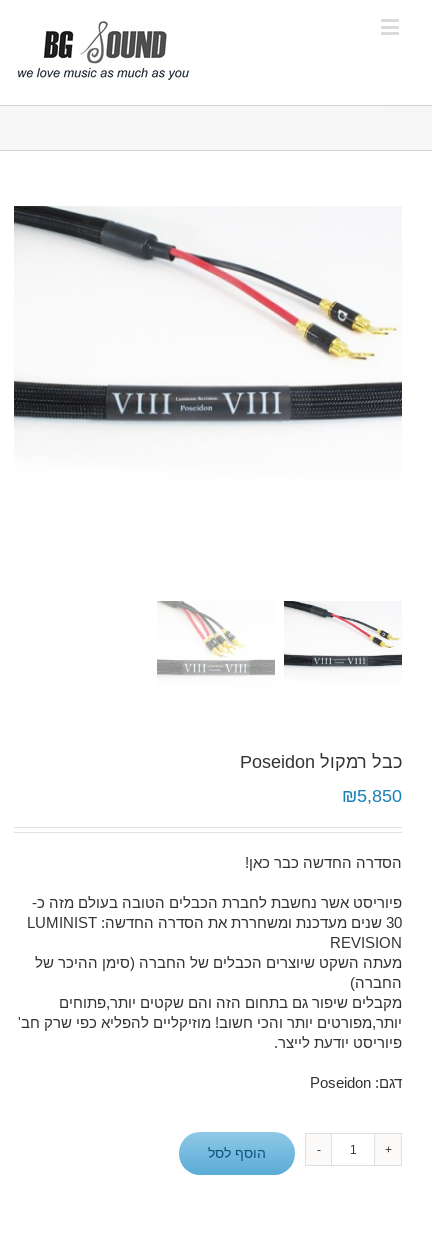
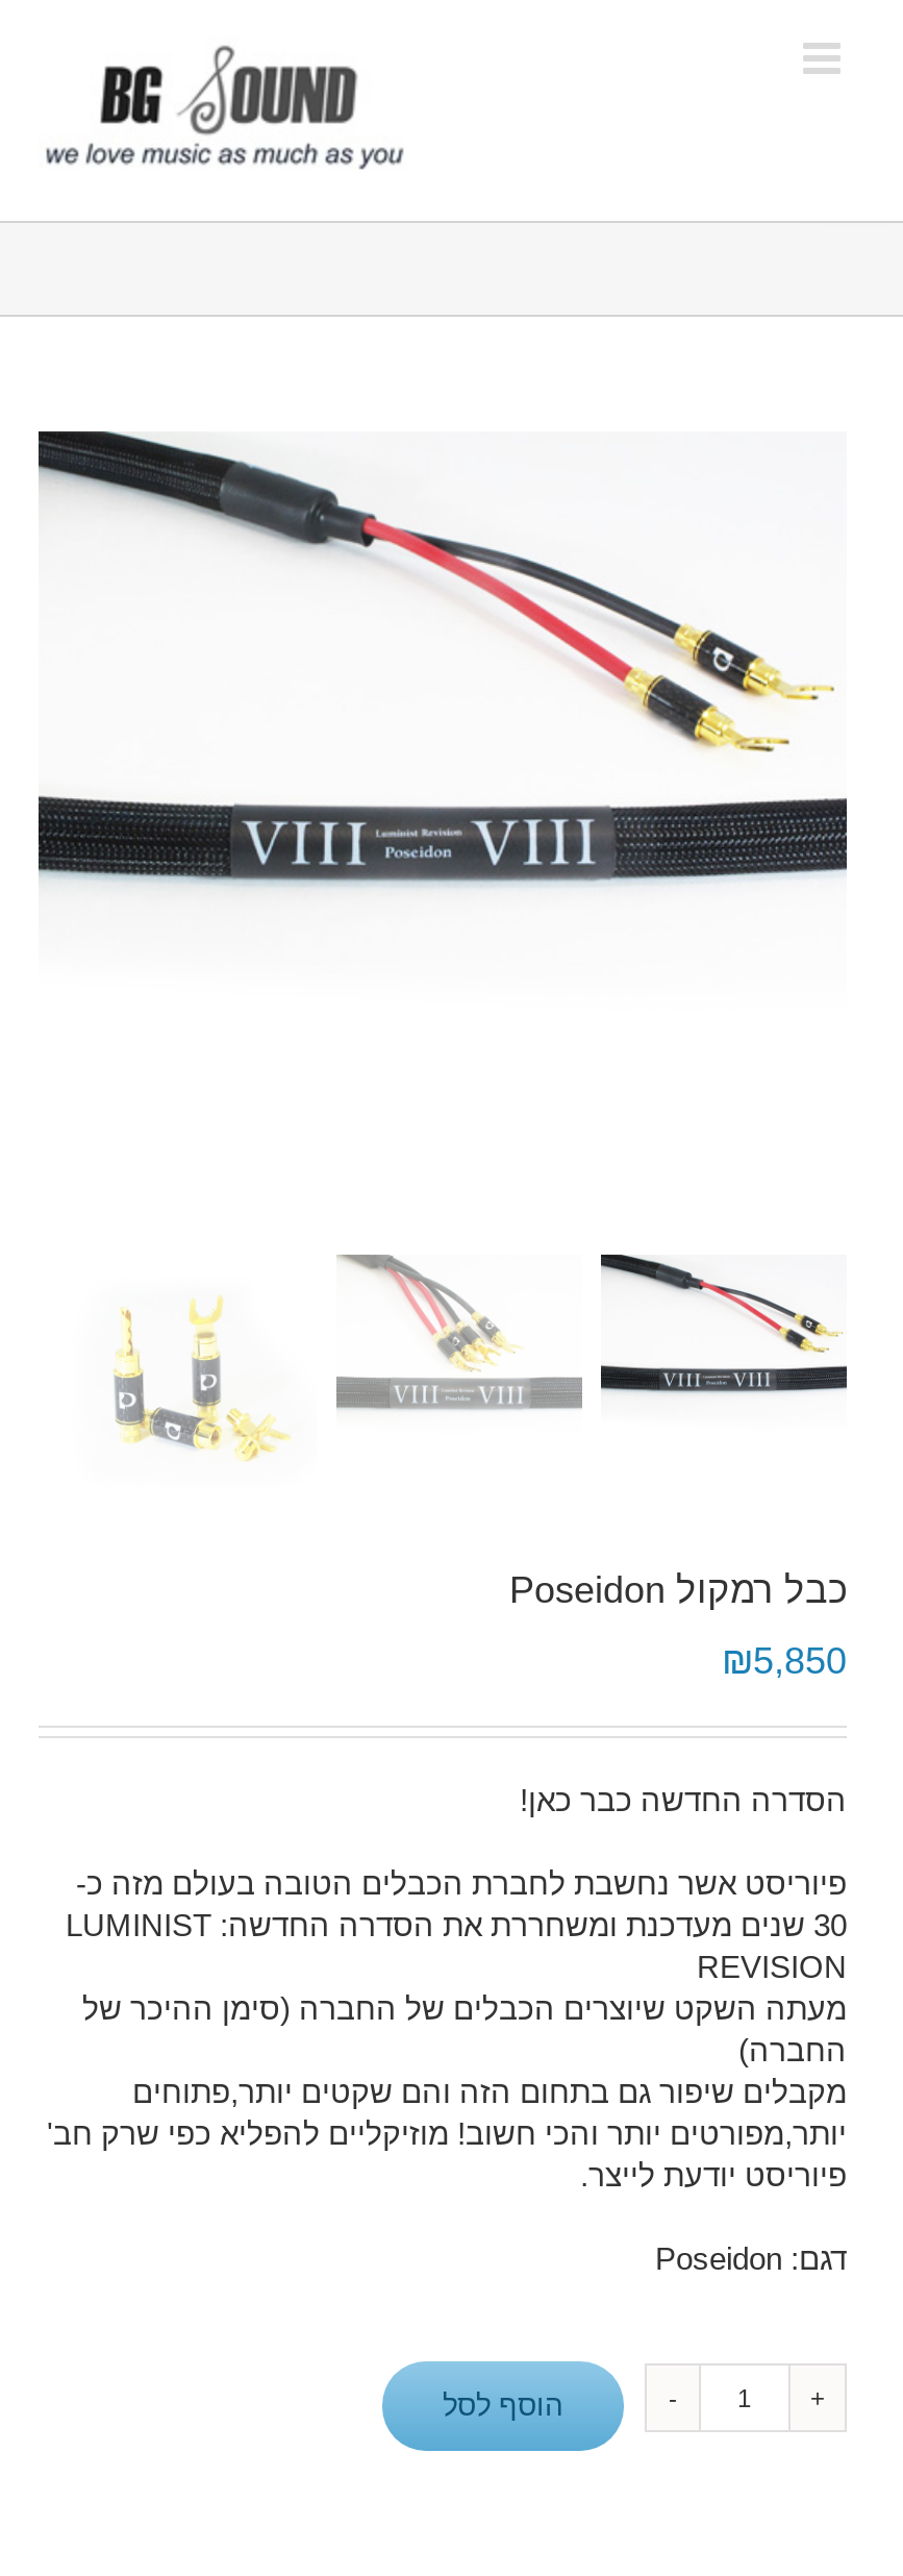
none -> [114,1296,291,1463] [image]

